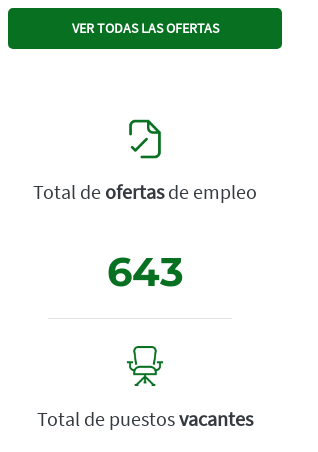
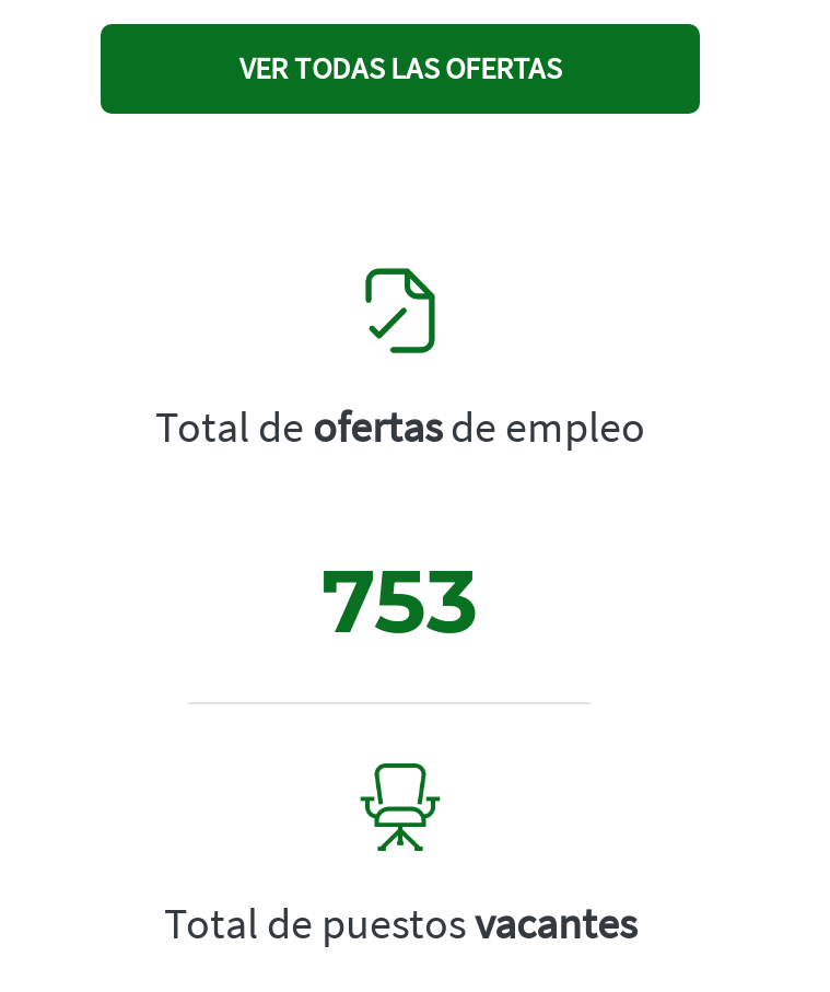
[106,247,183,296] 643 -> [322,547,479,654] 753

